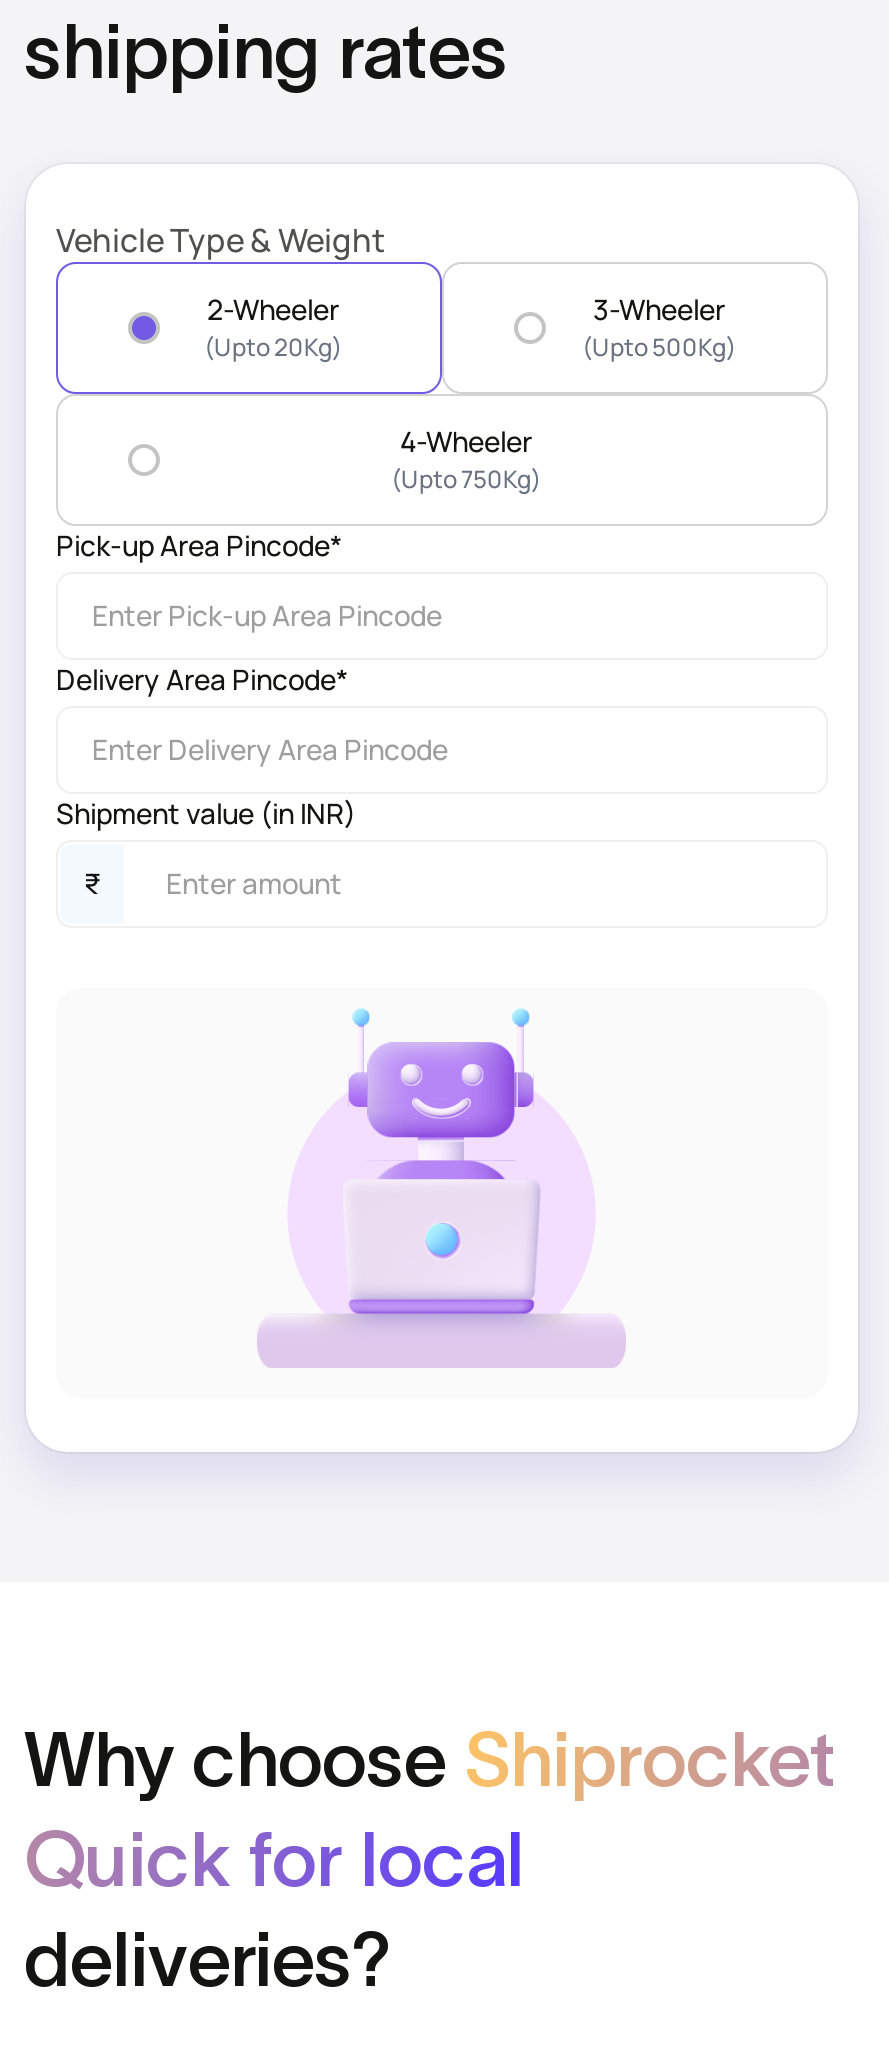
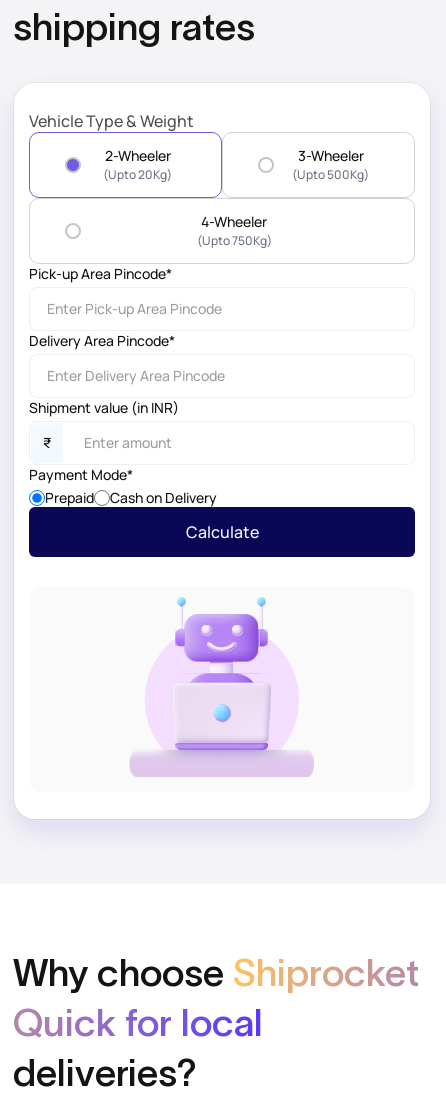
none -> [29,465,258,543] Payment Mode* | Prepaid | Cash on Delivery | Calculate

